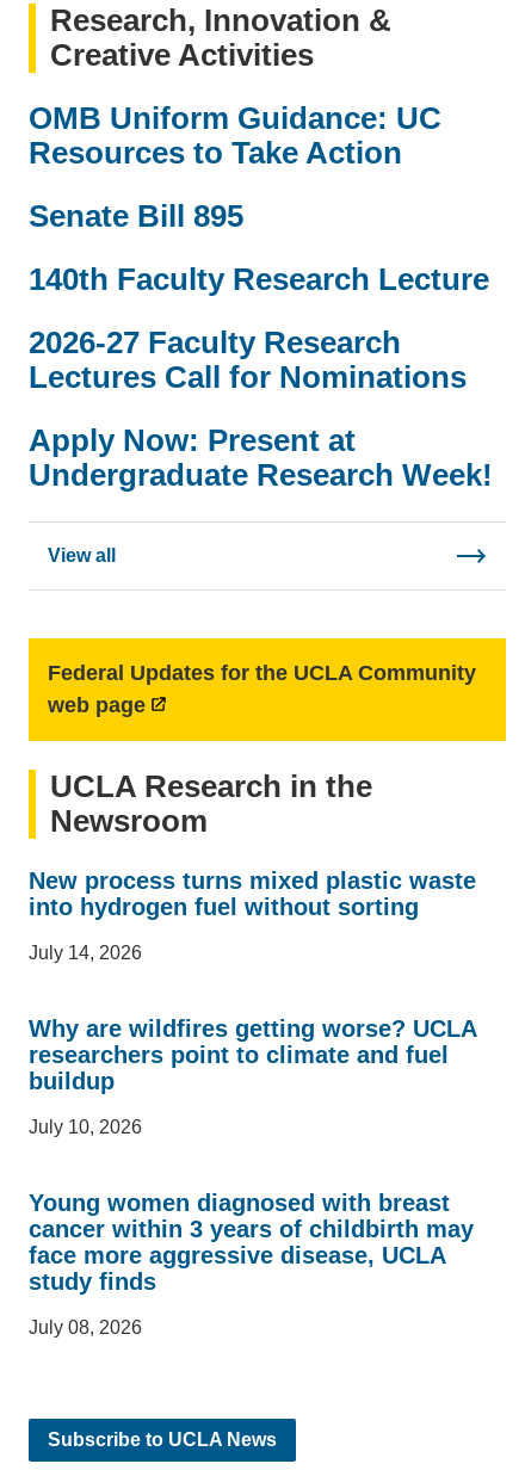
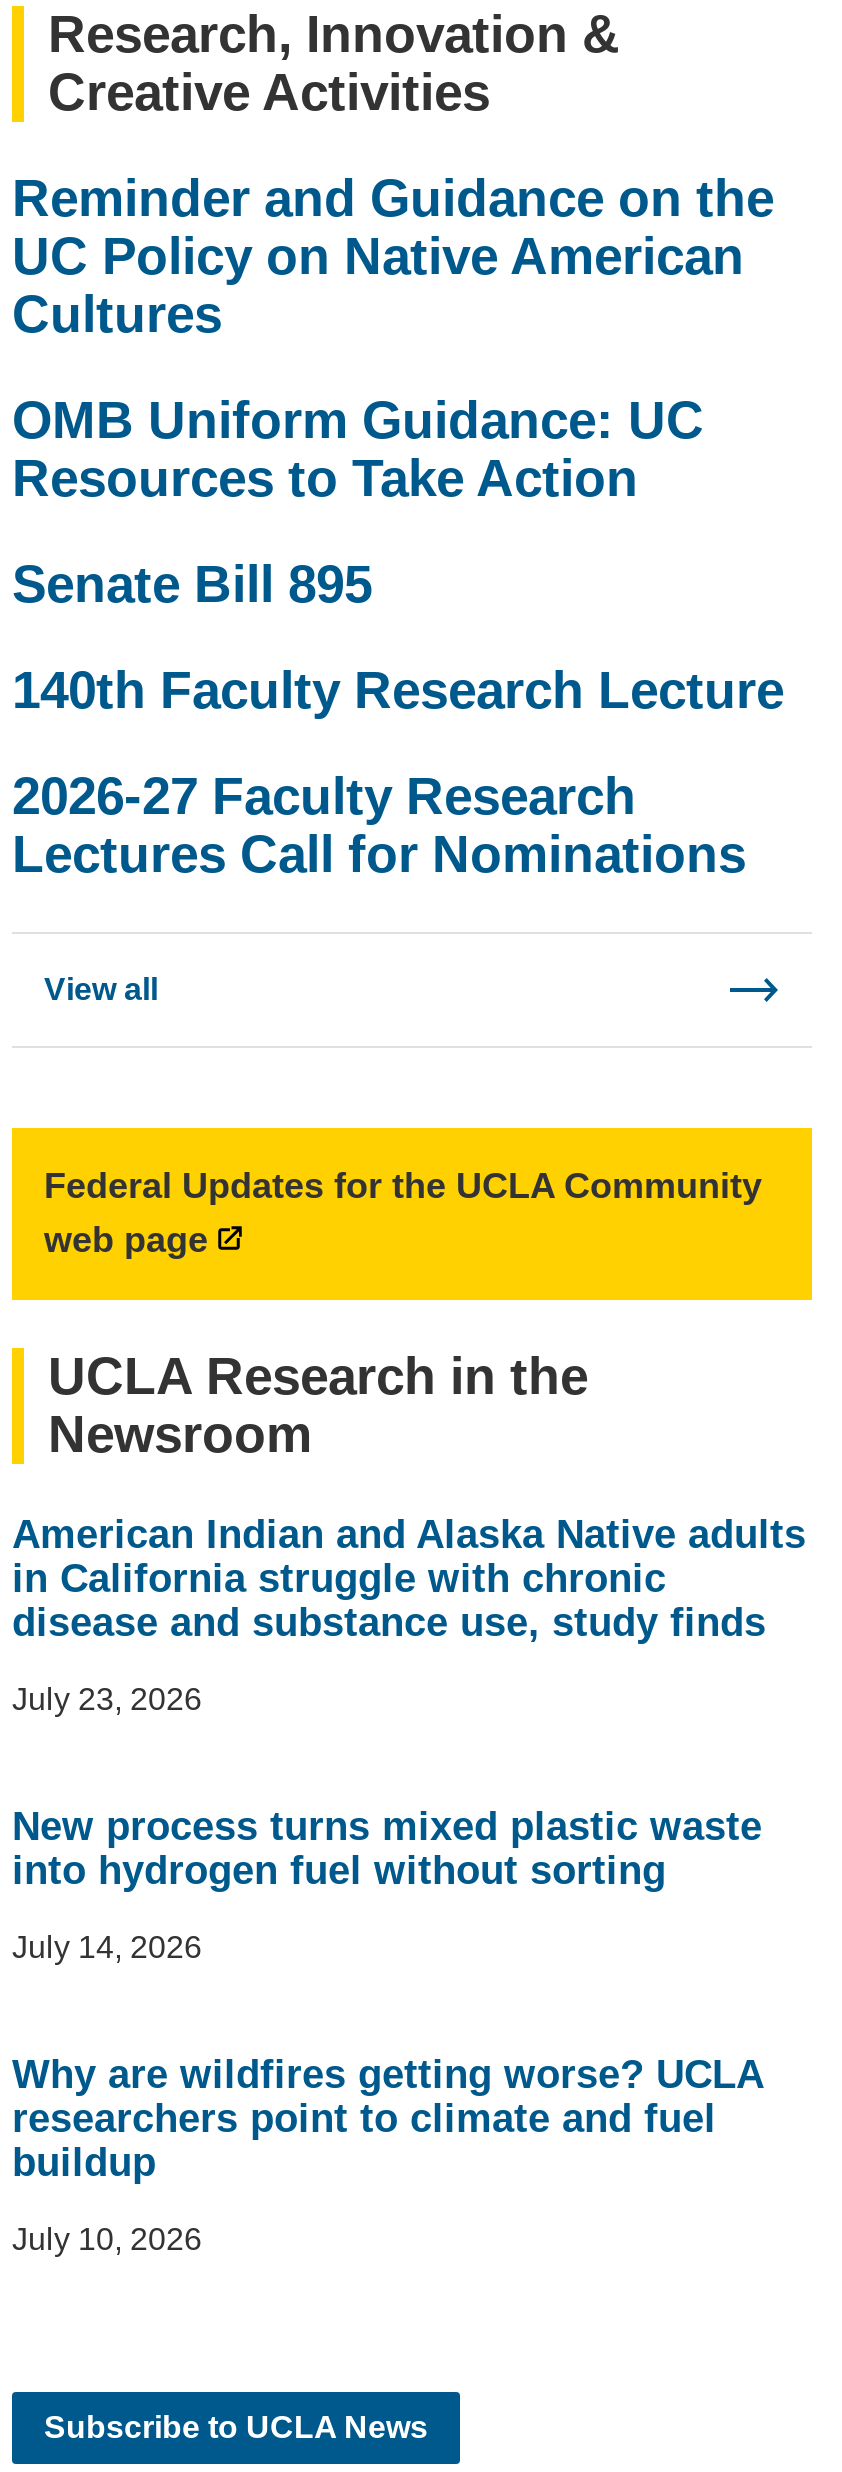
none -> [12,168,774,344] Reminder and Guidance on the | UC Policy on Native American | Cultures
moved [29,100,489,395] -> [12,390,784,884]: OMB Uniform Guidance: UC | Resources to Take Action | Senate Bill 895 | 140th Faculty Research Lecture | 2026-27 Faculty Research | Lectures Call for Nominations
[29,422,493,493] Apply Now: Present at | Undergraduate Research Week! -> none
moved [48,545,476,839] -> [44,972,762,1464]: View all | Federal Updates for the UCLA Community | web page | UCLA Research in the | Newsroom
none -> [12,1512,806,1716] American Indian and Alaska Native adults | in California struggle with chronic | disease and substance use, study finds | July 23, 2026
moved [29,867,476,1137] -> [12,1804,762,2256]: New process turns mixed plastic waste | into hydrogen fuel without sorting | July 14, 2026 | Why are wildfires getting worse? UCLA | researchers point to climate and fuel | buildup | July 10, 2026
[29,1189,474,1337] Young women diagnosed with breast | cancer within 3 years of childbirth may | face more aggressive disease, UCLA | study finds | July 08, 2026 -> none

